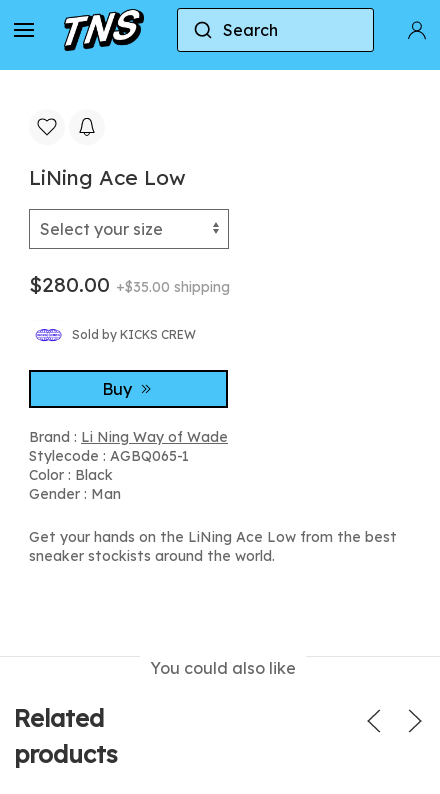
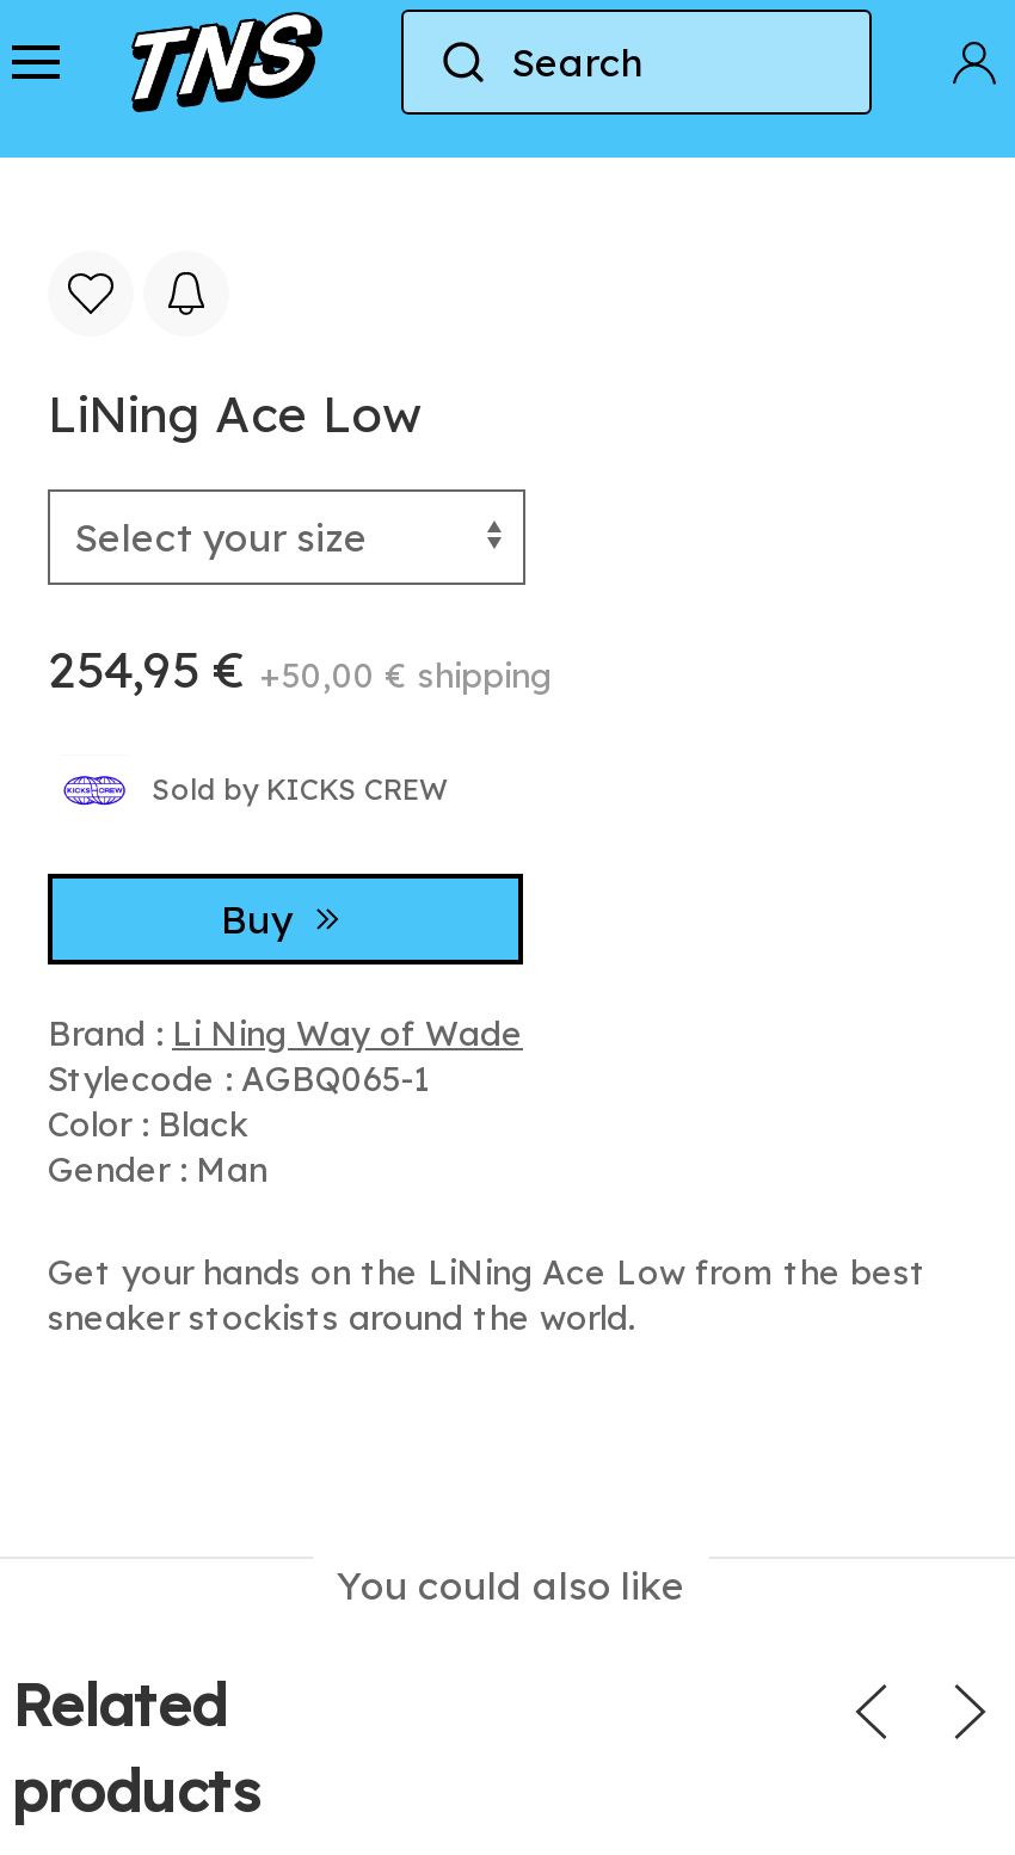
[29,271,230,297] $280.00 +$35.00 shipping -> [48,637,552,700] 254,95 €+50,00 € shipping

